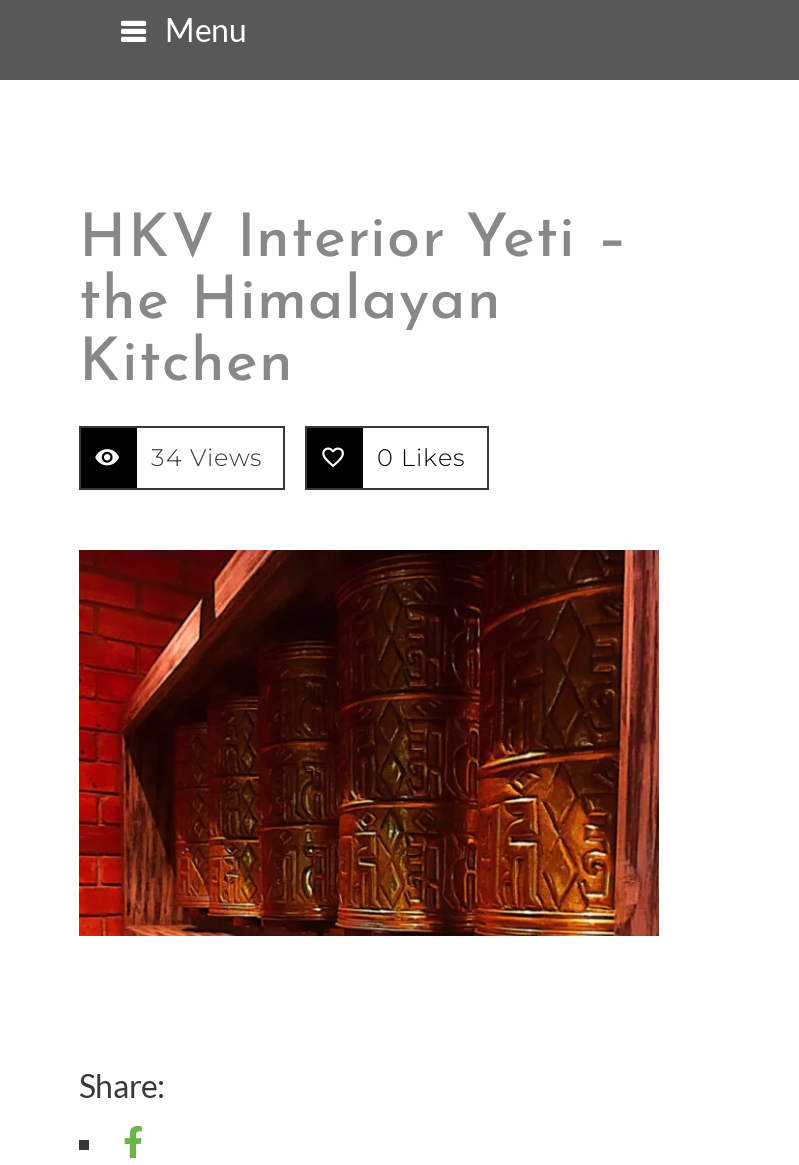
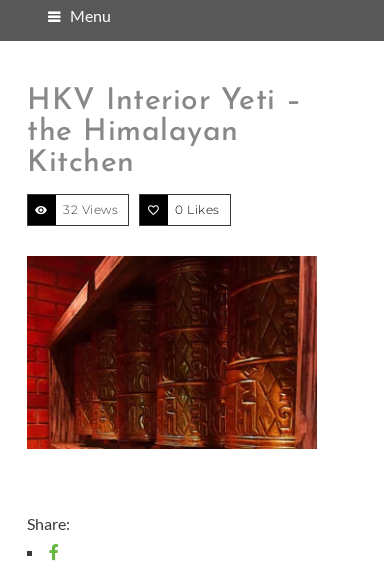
[151,442,263,472] 34 Views -> [63,202,118,217] 32 Views

